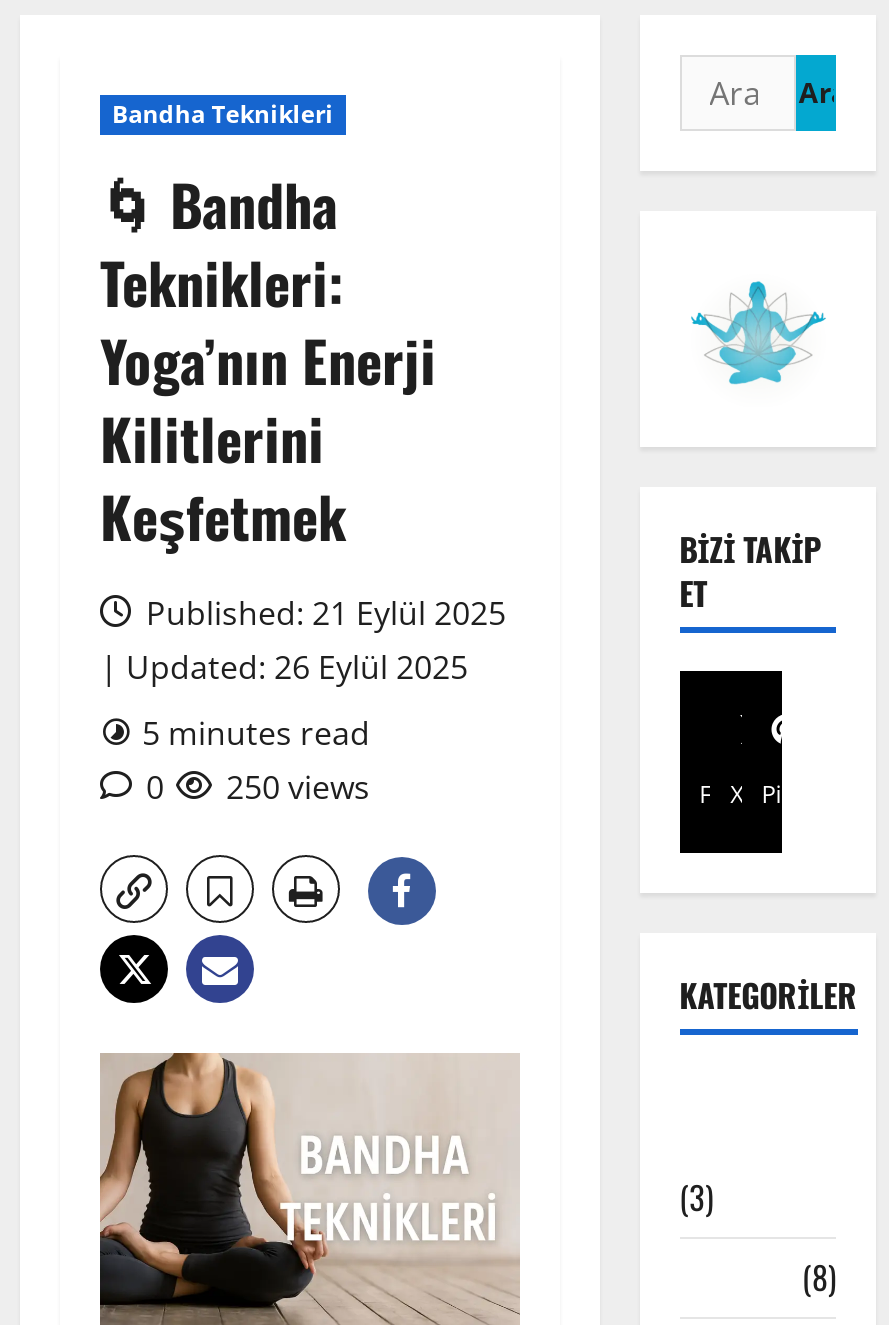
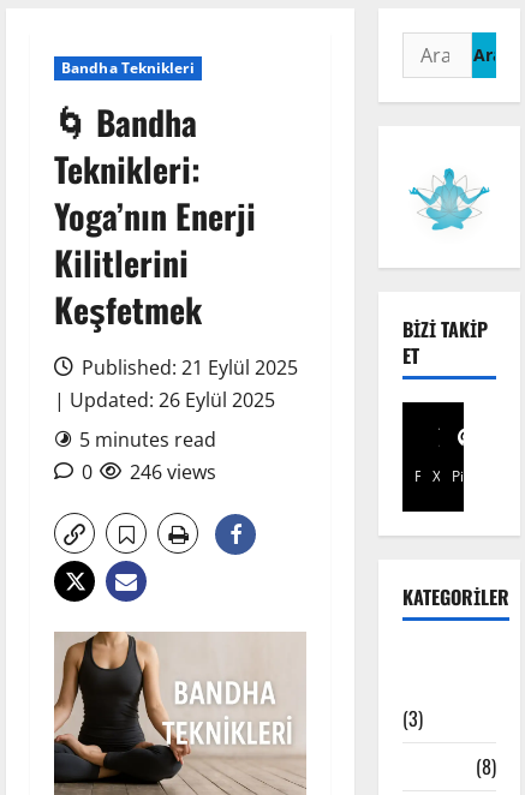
[146,765,370,809] 0 250 views -> [82,459,216,485] 0 246 views

